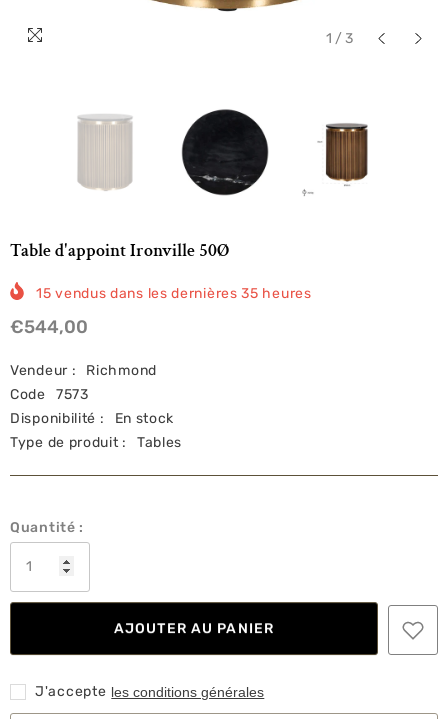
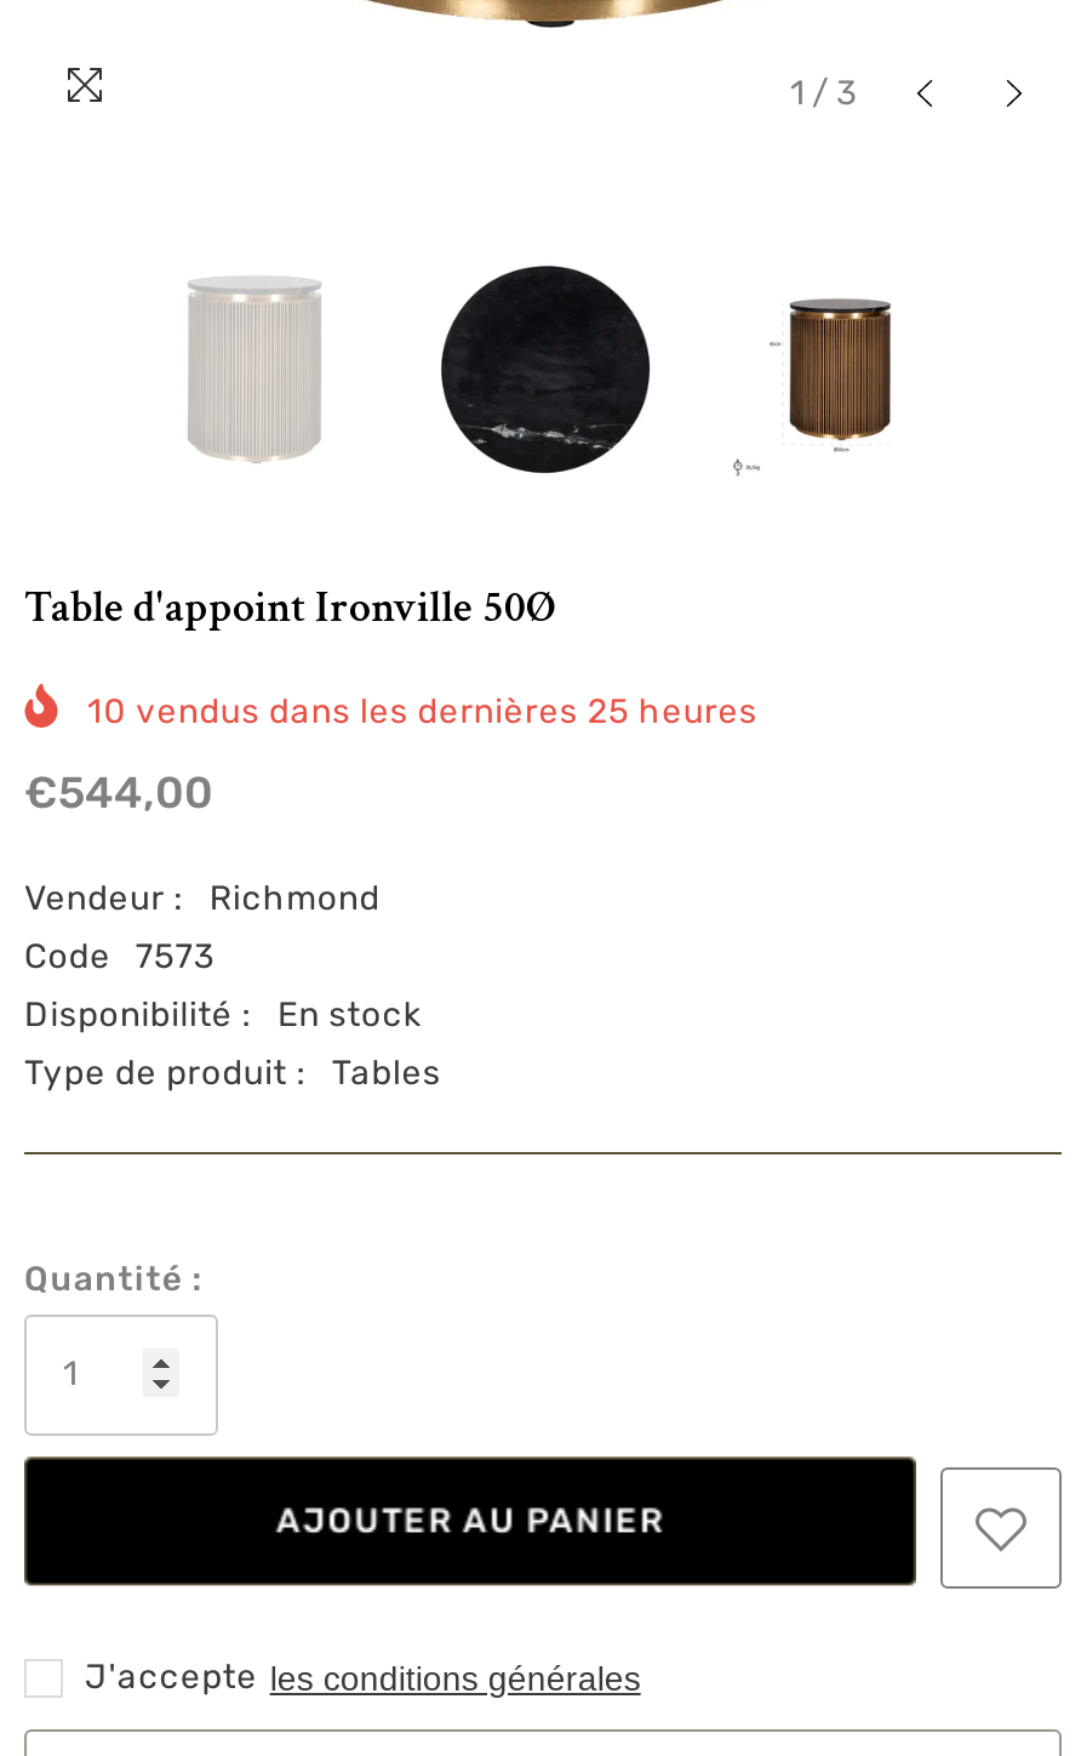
[36,285,312,302] 15 vendus dans les dernières 35 heures -> [87,691,758,732] 10 vendus dans les dernières 25 heures

